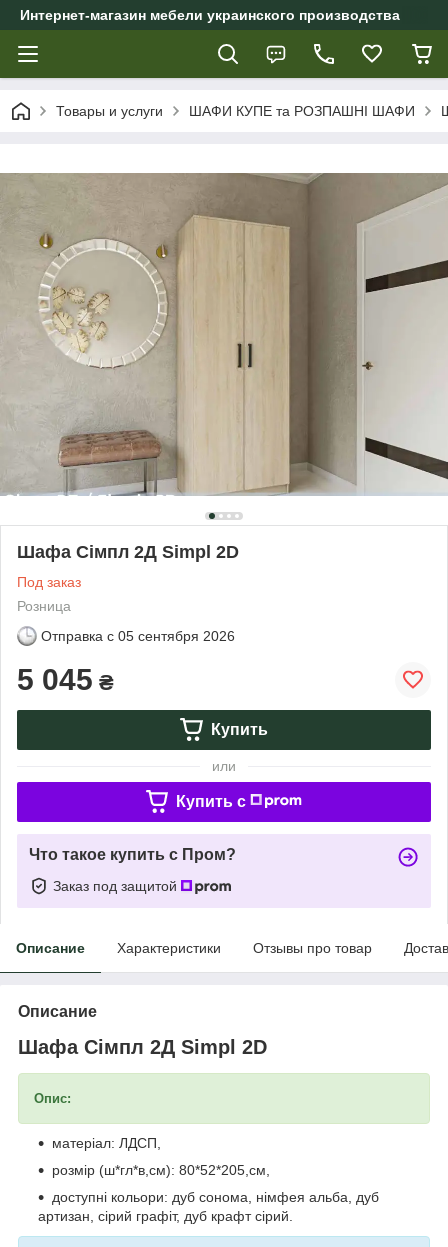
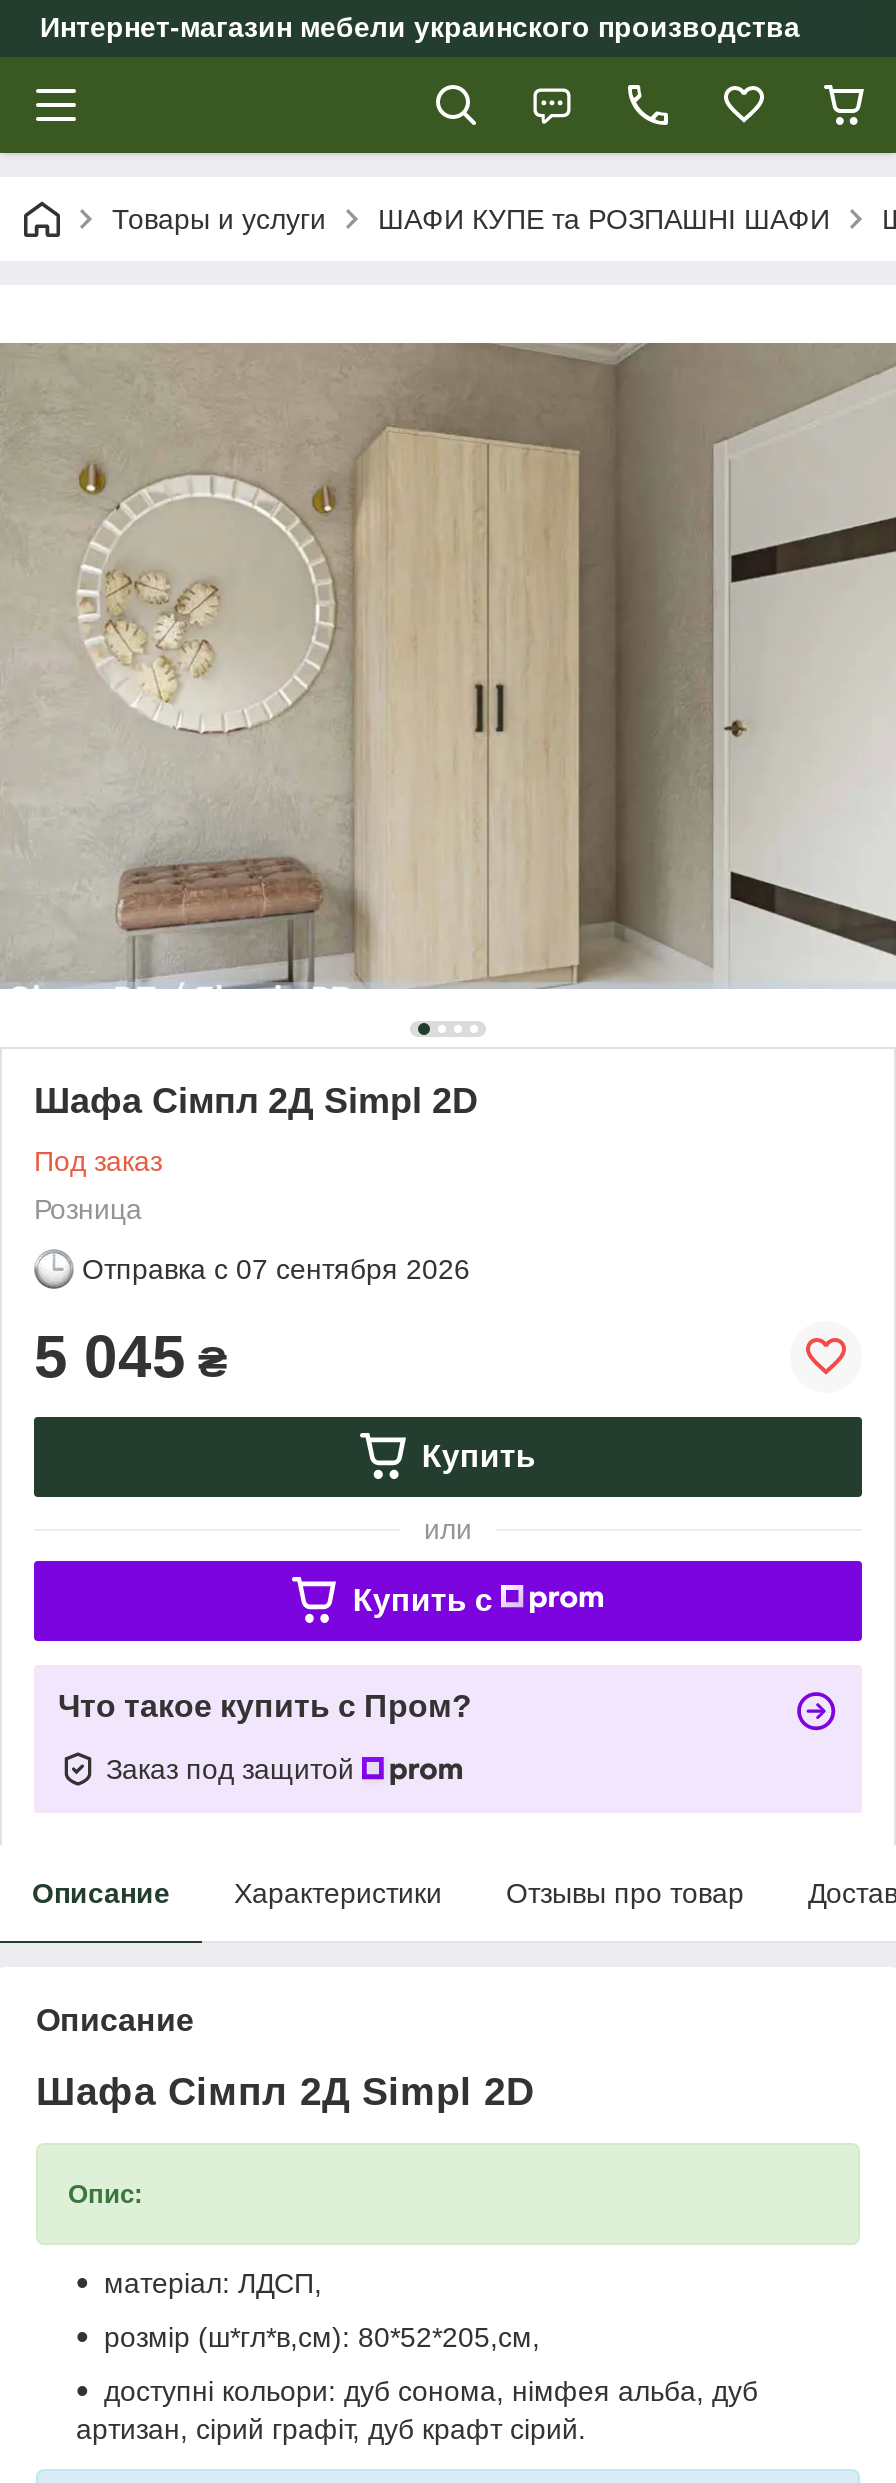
[41,628,235,644] Отправка с 05 сентября 2026 -> [82,1253,470,1285] Отправка с 07 сентября 2026

